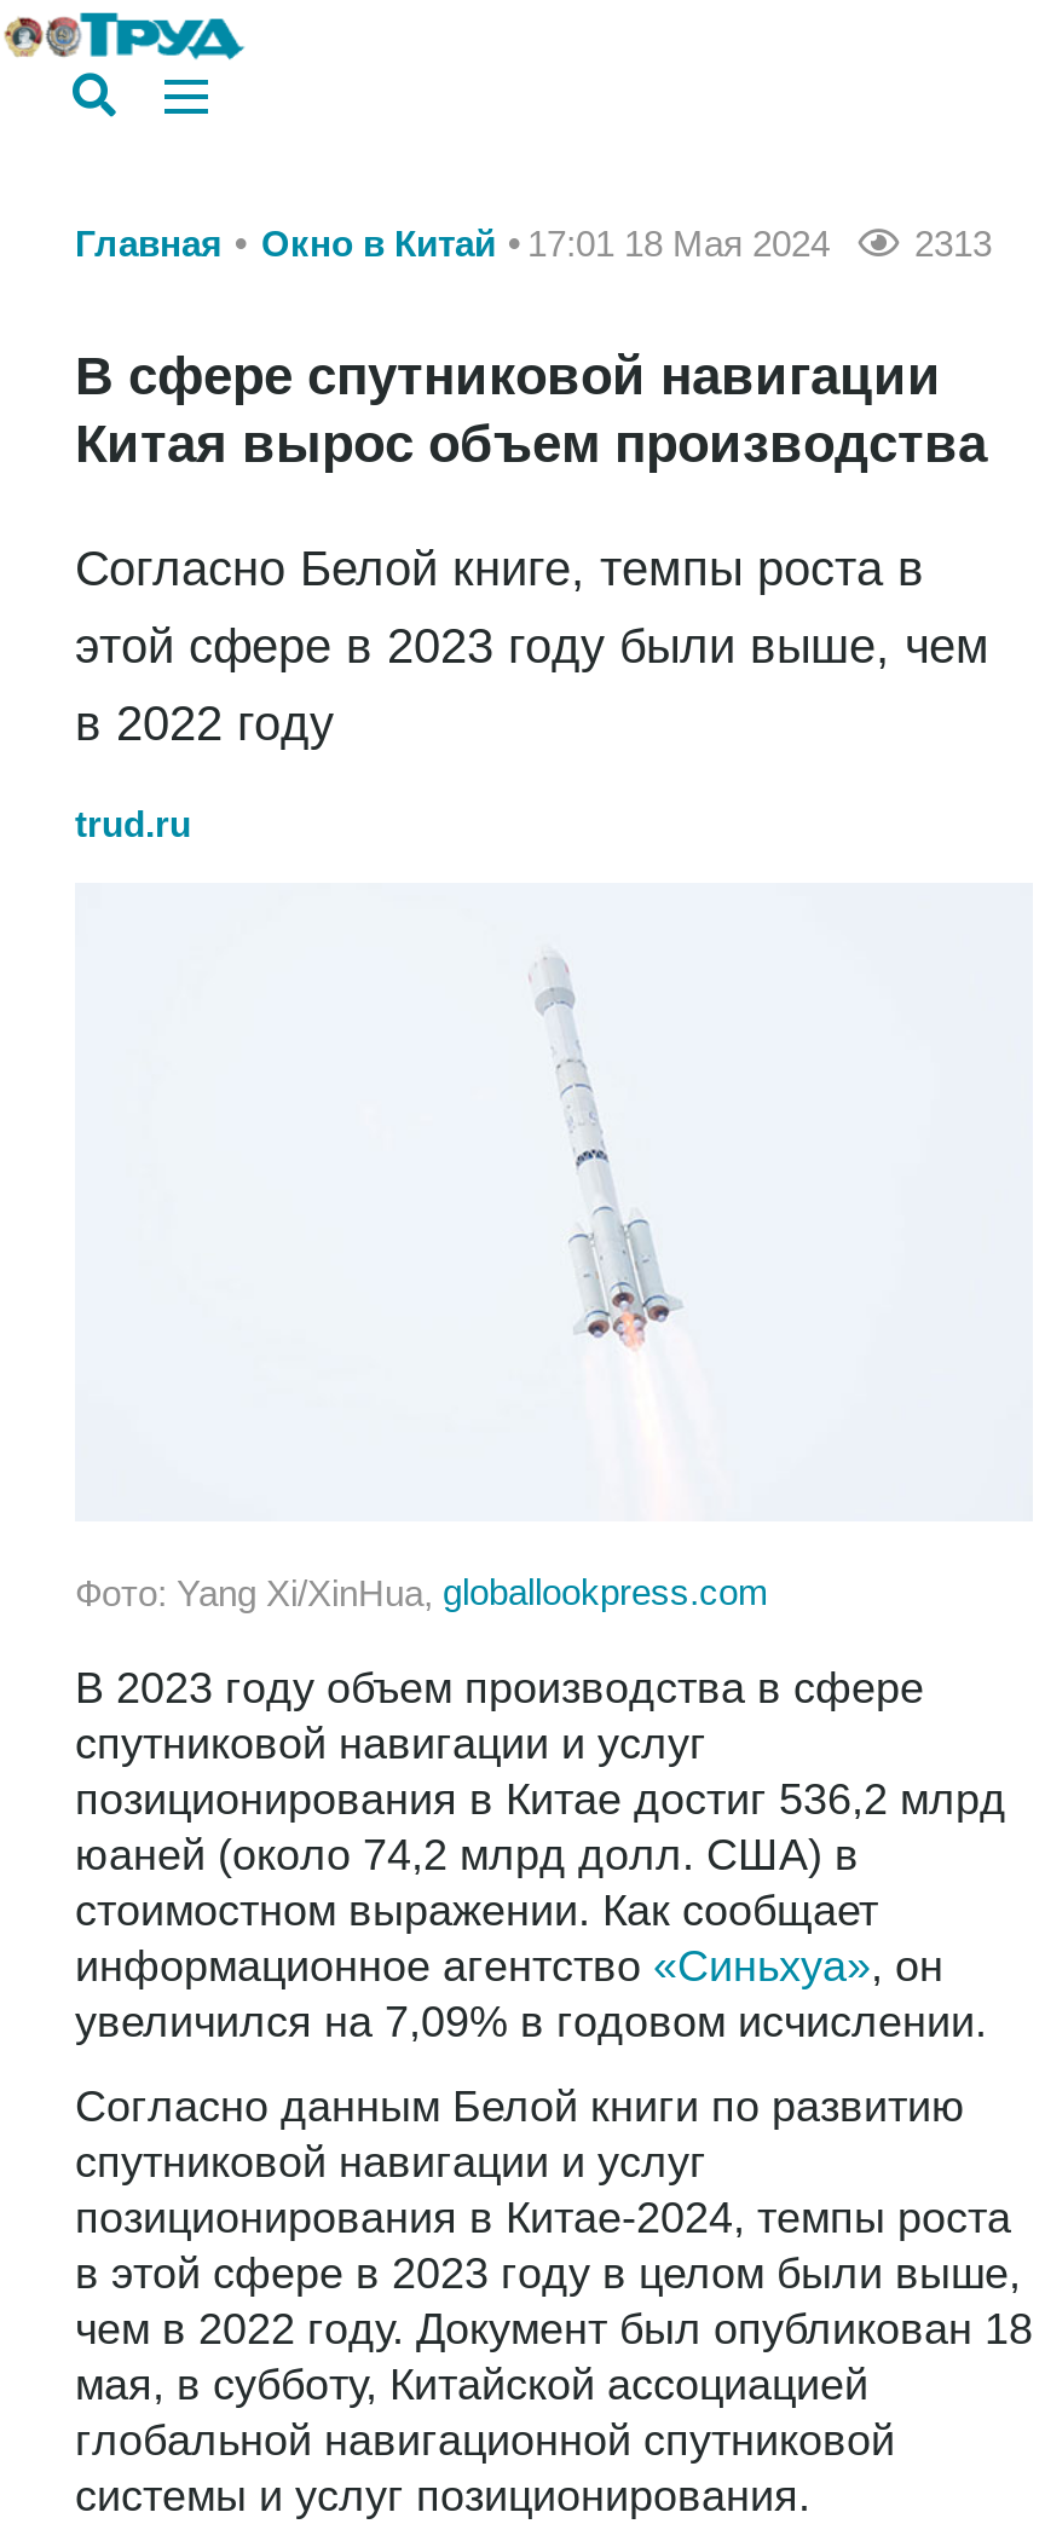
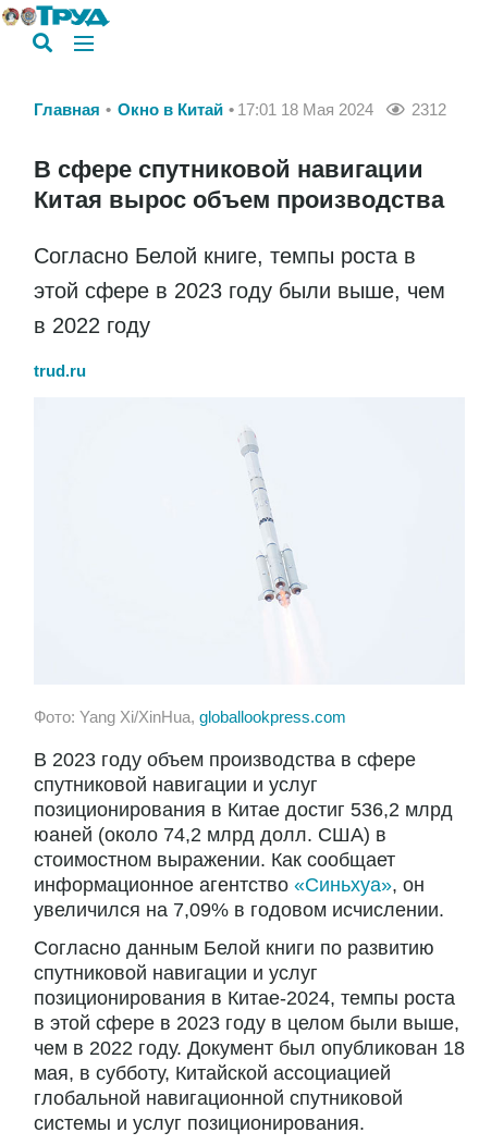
[914,223,992,264] 2313 -> [412,100,446,119] 2312

